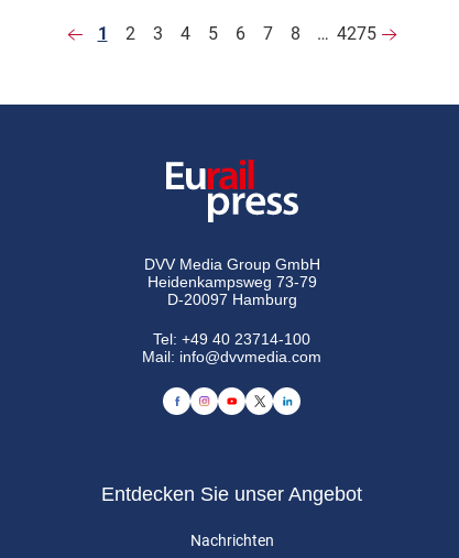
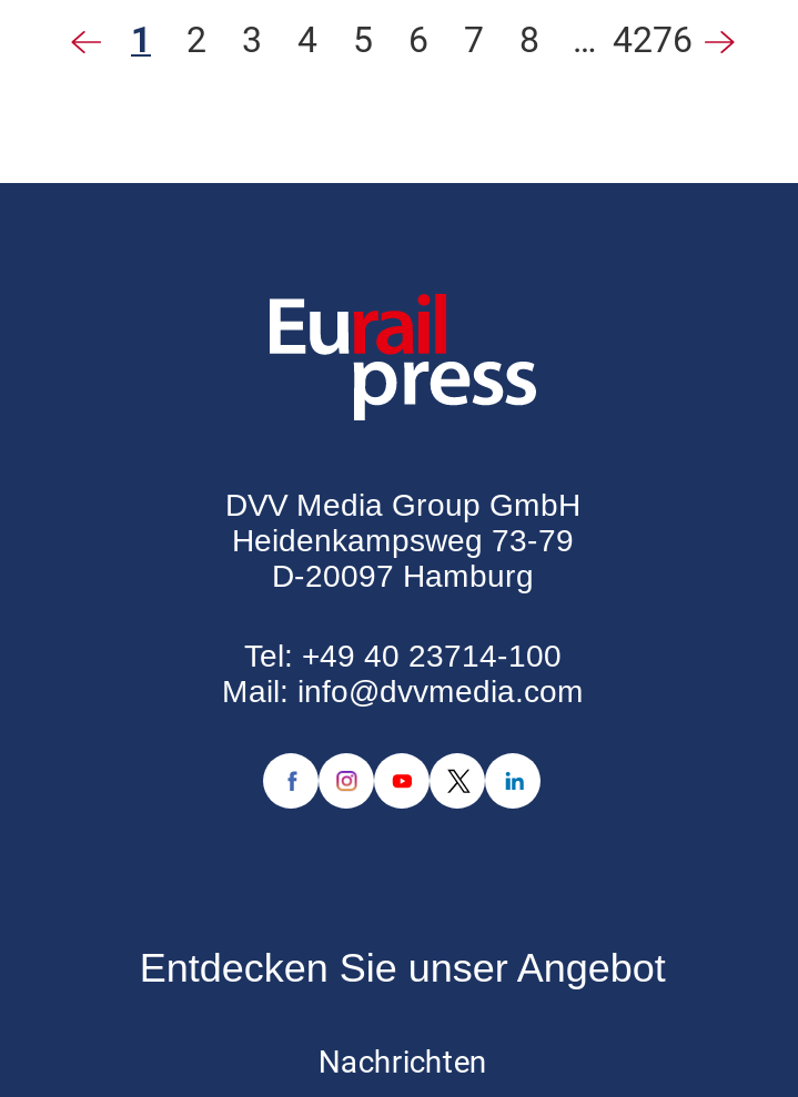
[97,23,376,43] 1 2 3 4 5 6 7 8 … 4275 -> [131,18,693,60] 1 2 3 4 5 6 7 8 … 4276

